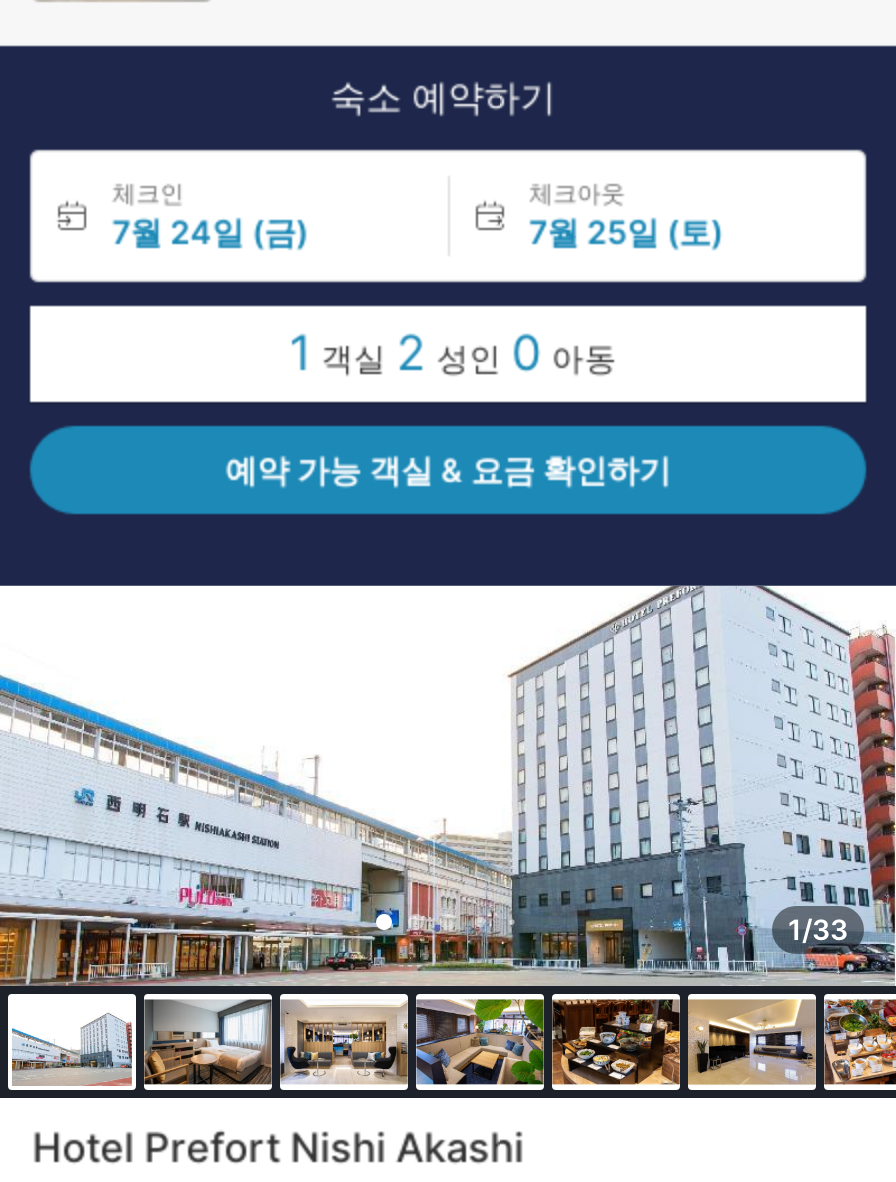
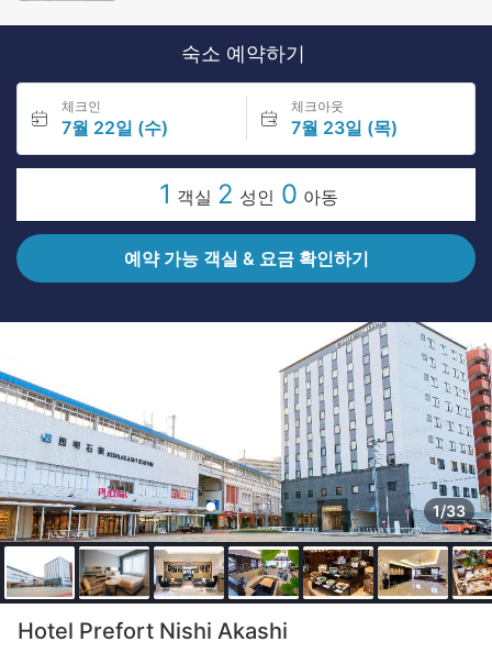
[112,212,308,252] 7월 24일 (금) -> [62,117,168,139] 7월 22일 (수)
[529,212,723,252] 7월 25일 (토) -> [290,117,397,139] 7월 23일 (목)

